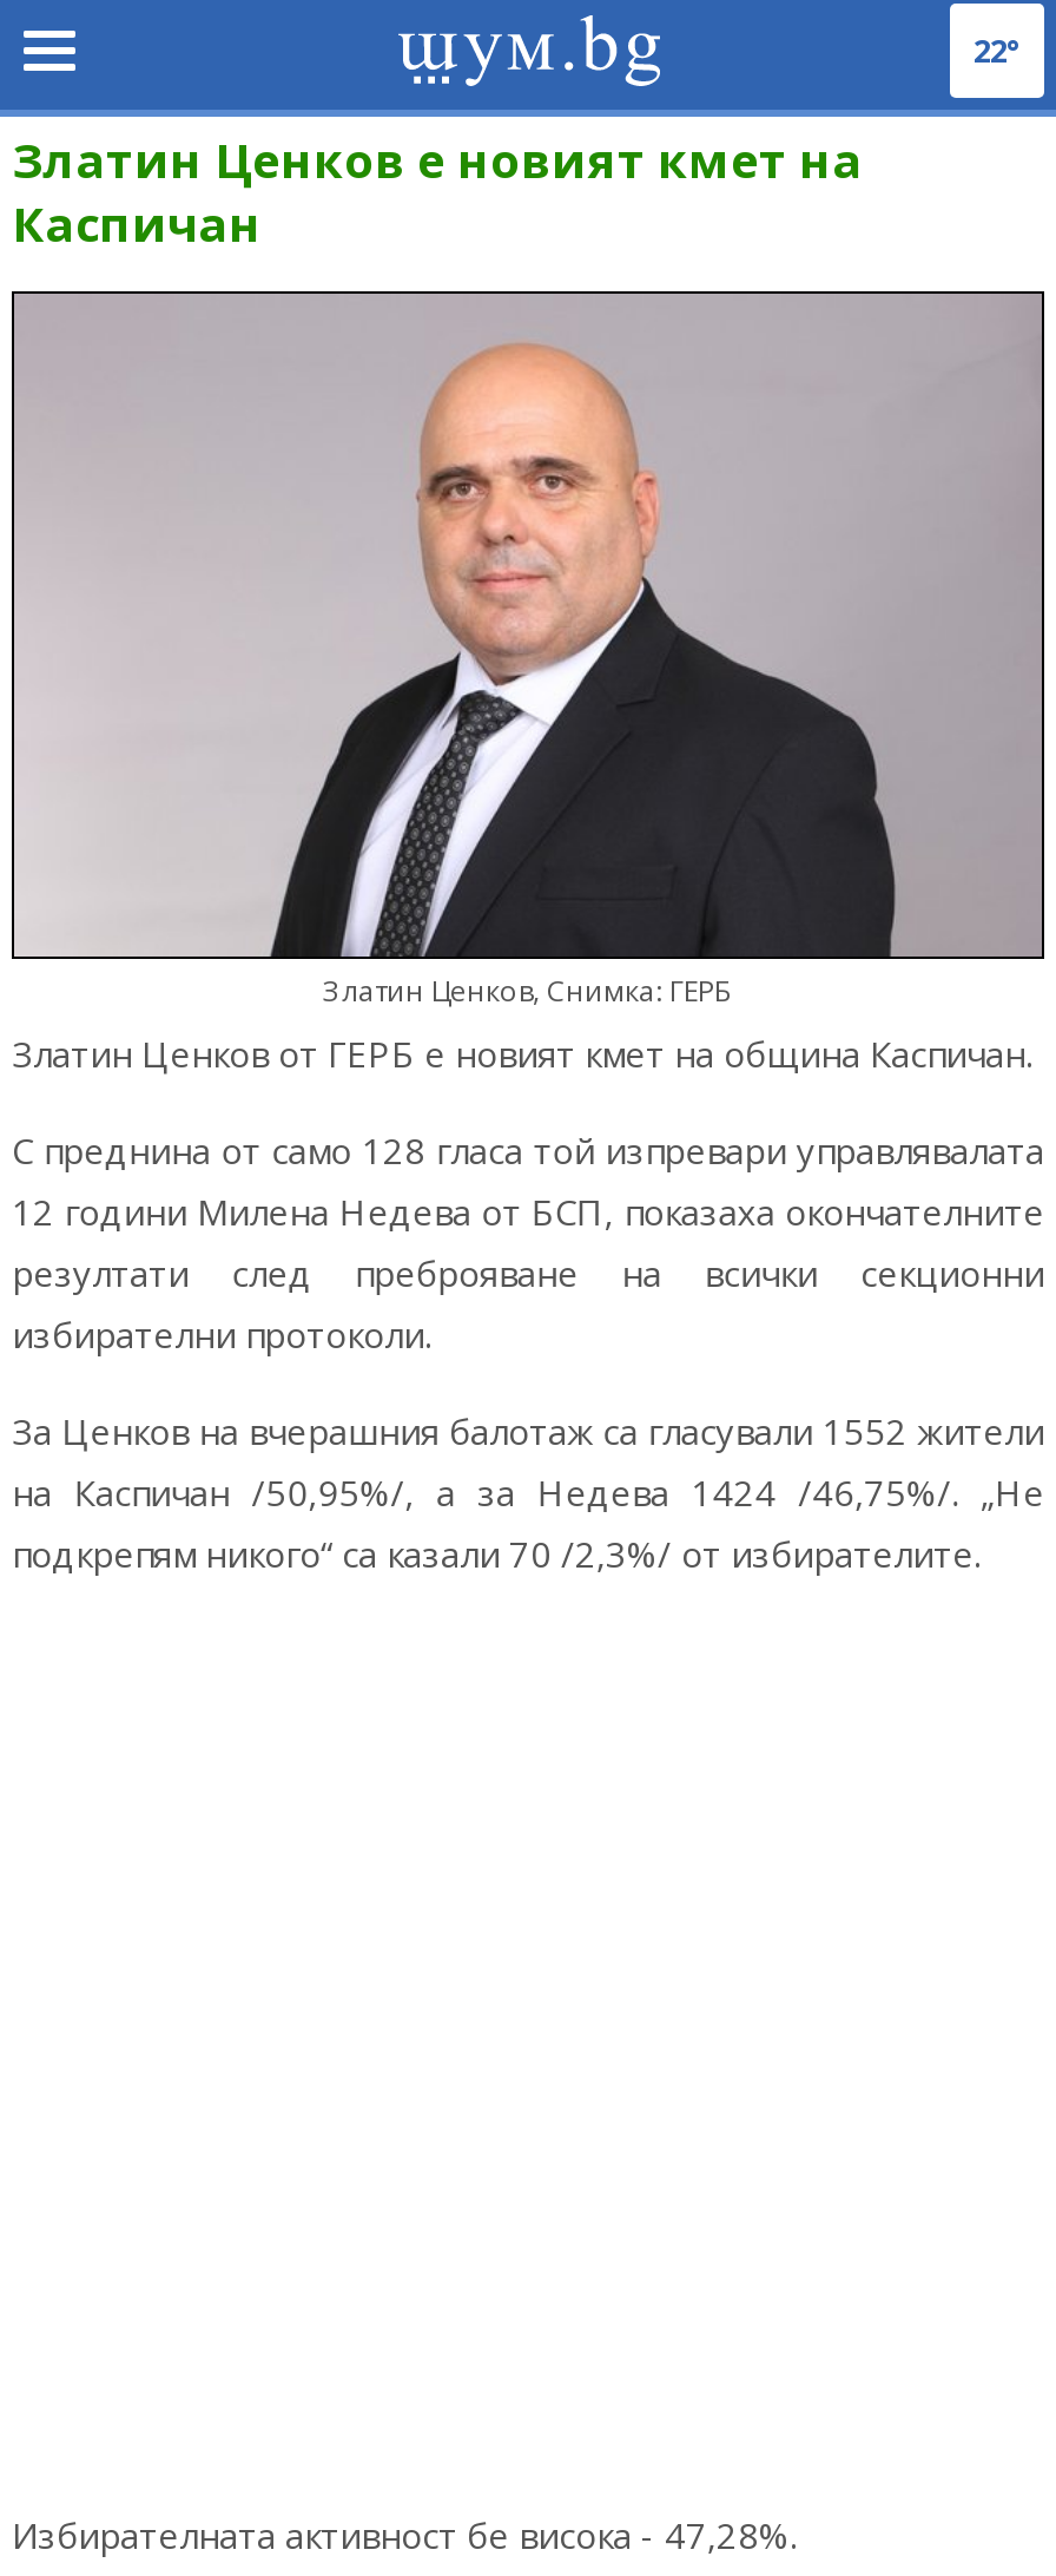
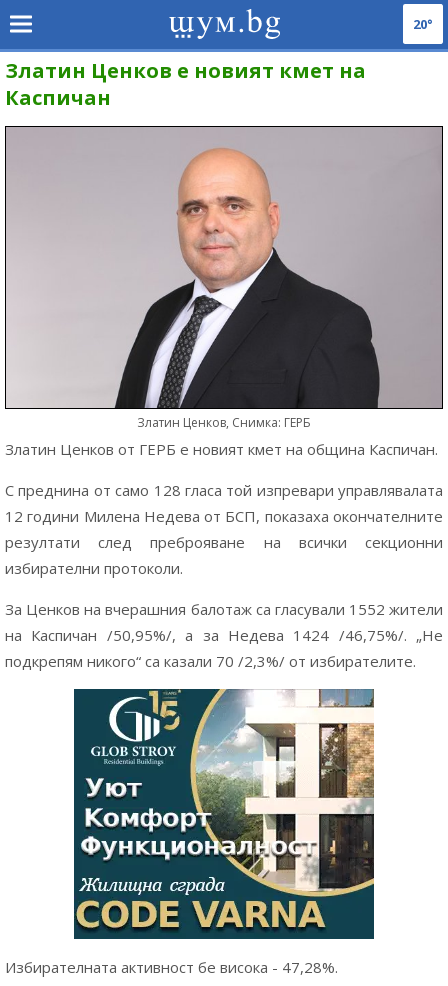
[973,29,1021,72] 22° -> [413,15,433,33] 20°
none -> [73,688,375,940] [image]

